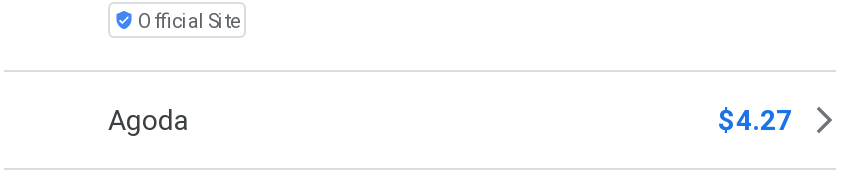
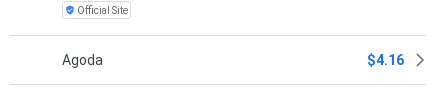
[718,104,792,136] $4.27 -> [367,52,404,68] $4.16

